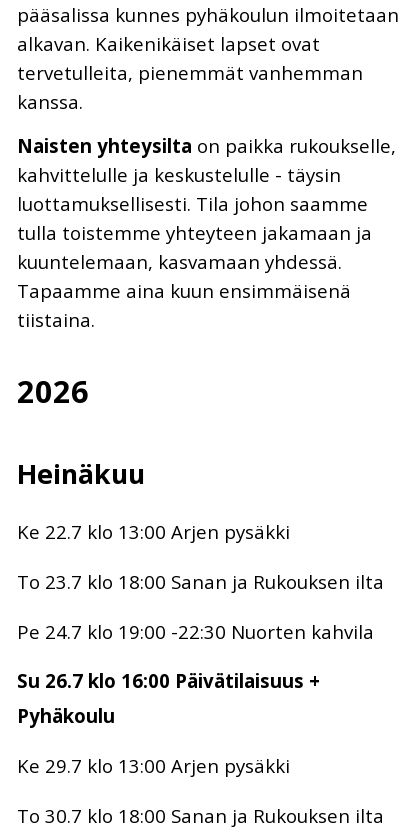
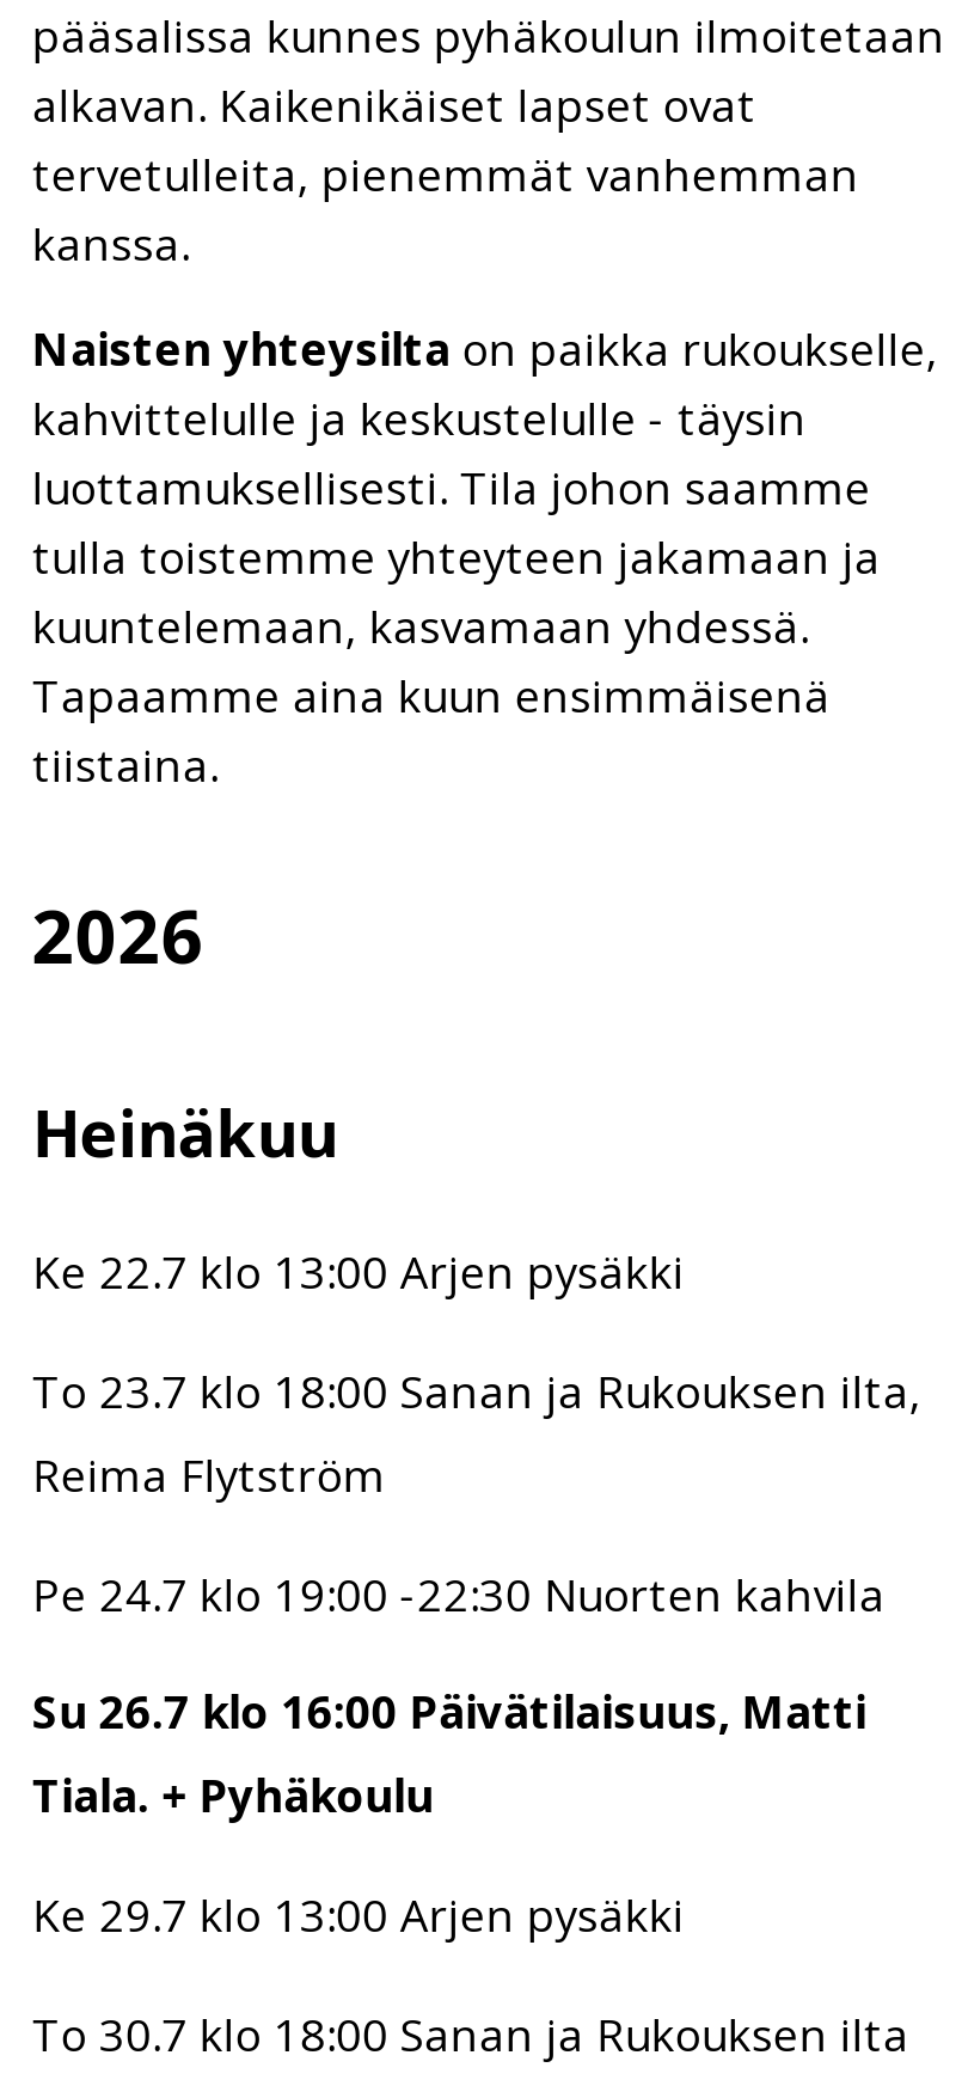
[17,569,384,594] To 23.7 klo 18:00 Sanan ja Rukouksen ilta -> [32,1360,921,1504] To 23.7 klo 18:00 Sanan ja Rukouksen ilta, | Reima Flytström
[17,668,320,728] Su 26.7 klo 16:00 Päivätilaisuus + | Pyhäkoulu -> [32,1681,866,1825] Su 26.7 klo 16:00 Päivätilaisuus, Matti | Tiala. + Pyhäkoulu

